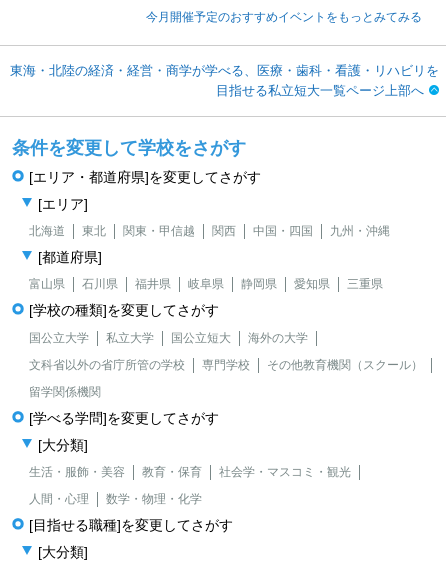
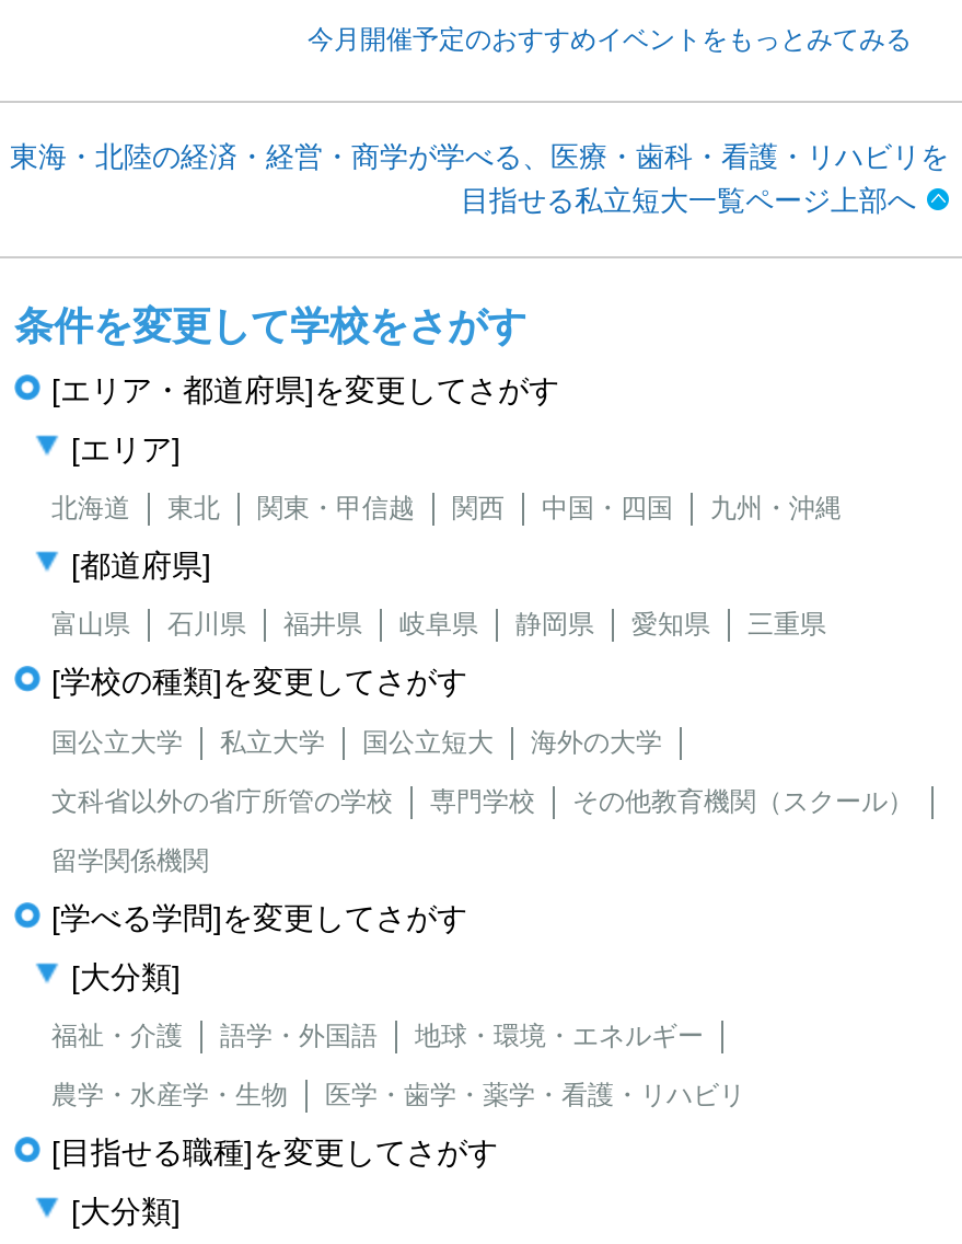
[29,465,351,479] 生活・服飾・美容 | 教育・保育 | 社会学・マスコミ・観光 -> [51,1020,704,1051] 福祉・介護 | 語学・外国語 | 地球・環境・エネルギー
[29,492,202,506] 人間・心理 | 数学・物理・化学 -> [51,1079,745,1110] 農学・水産学・生物 | 医学・歯学・薬学・看護・リハビリ

